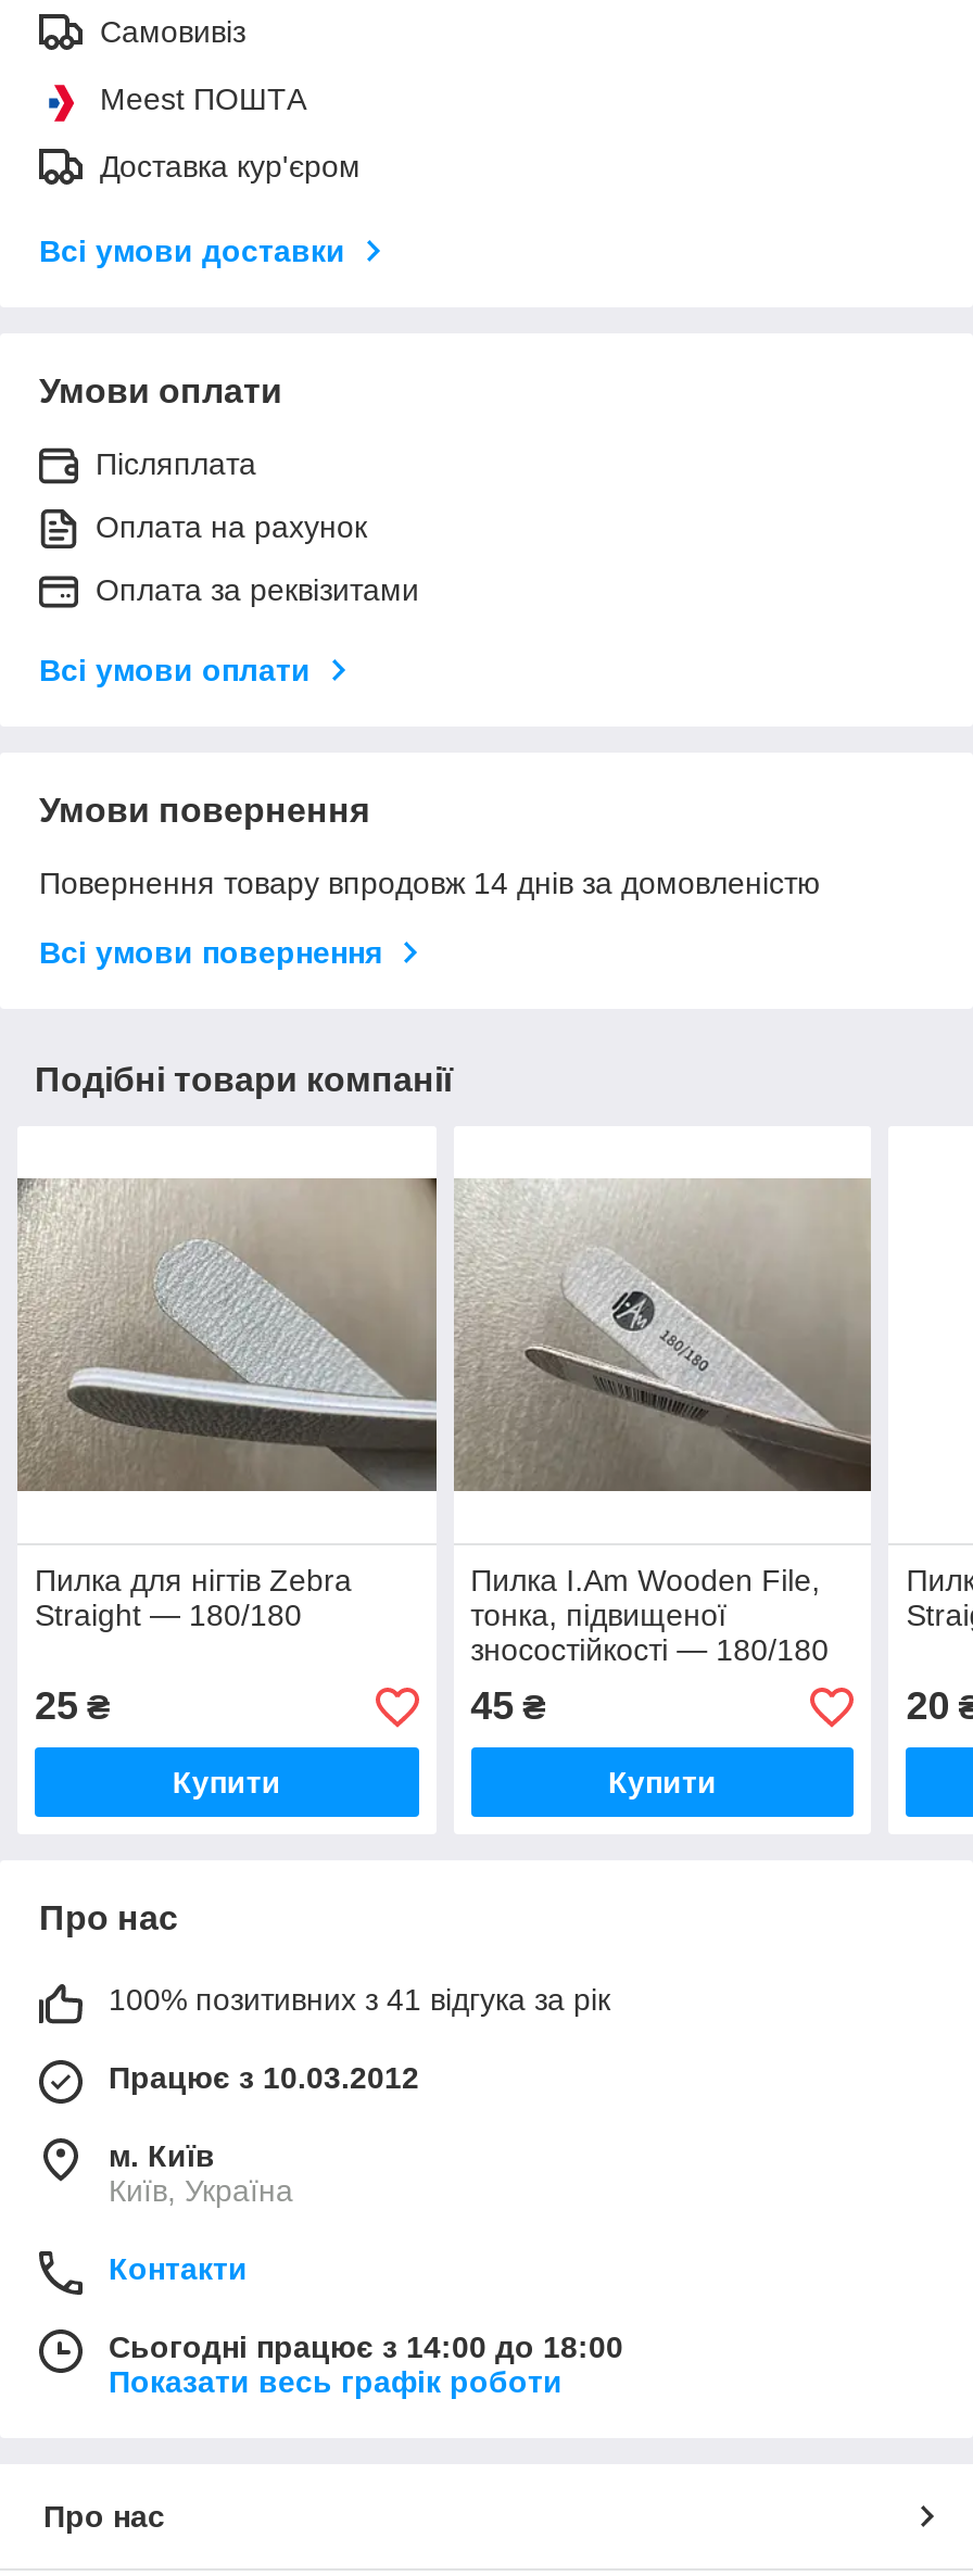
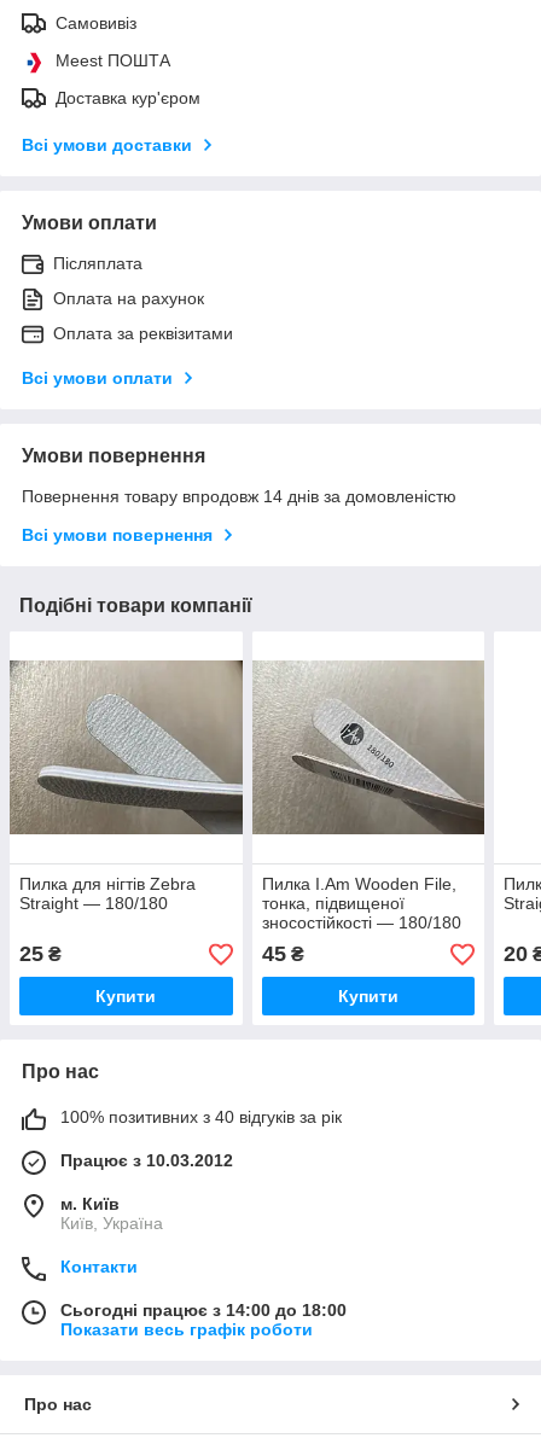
[109,1983,610,2018] 100% позитивних з 41 відгука за рік -> [60,1108,342,1127] 100% позитивних з 40 відгуків за рік

